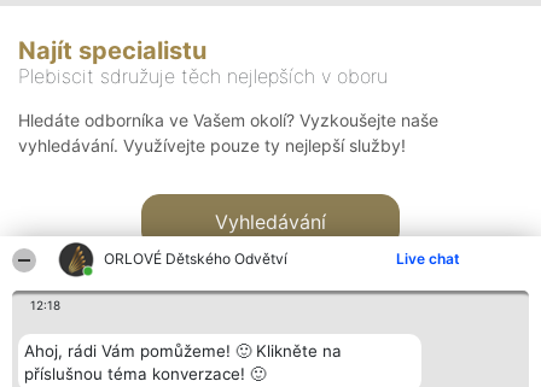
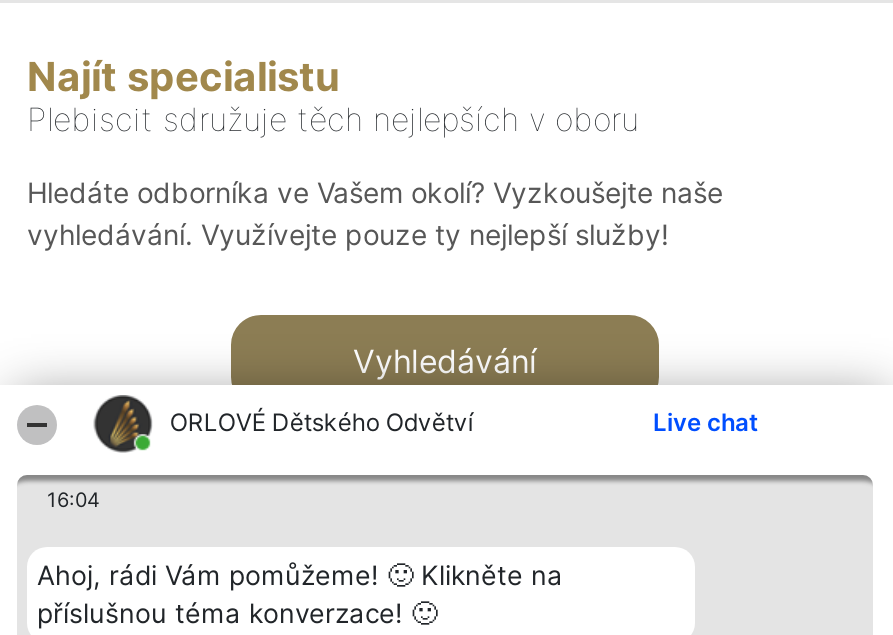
[30,298,60,312] 12:18 -> [47,487,99,511] 16:04

